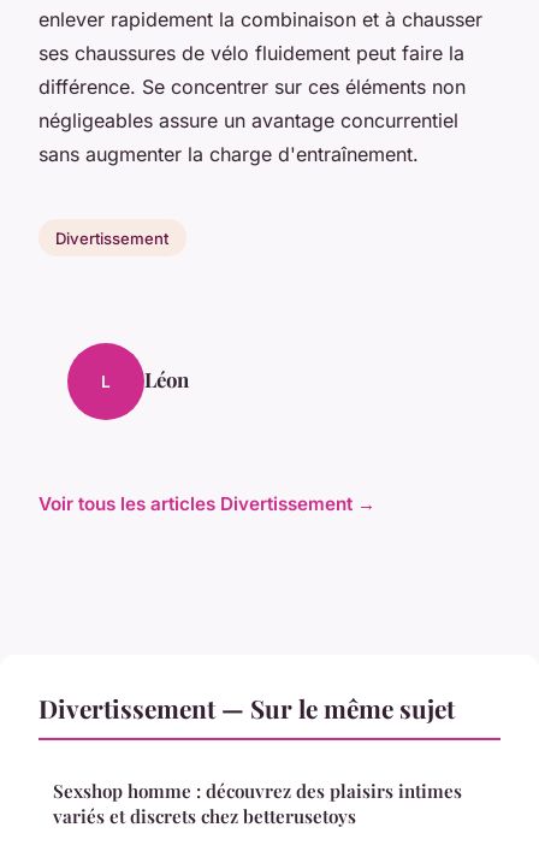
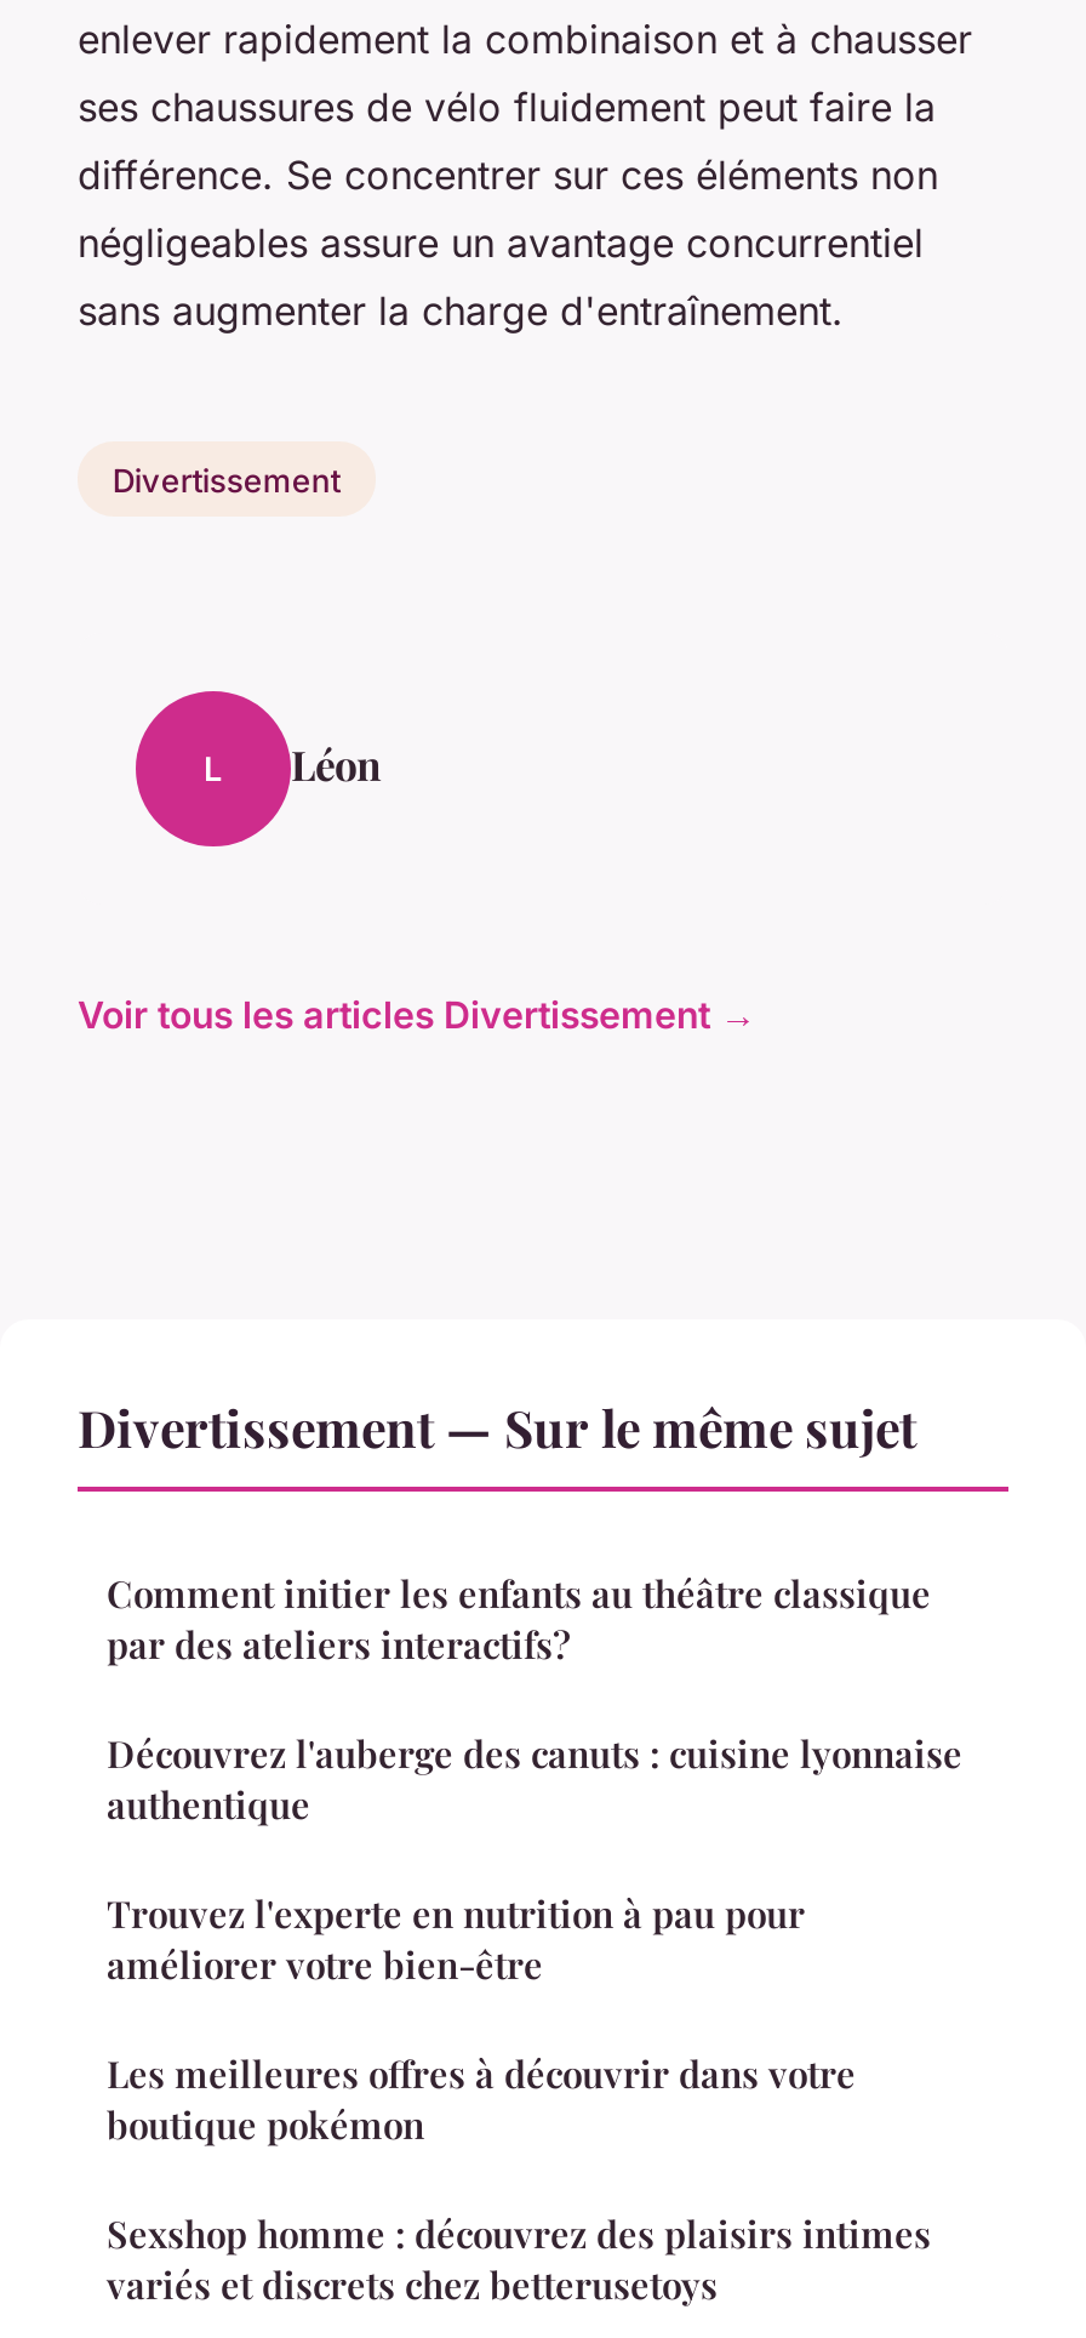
none -> [107,1570,962,2150] Comment initier les enfants au théâtre classique | par des ateliers interactifs? | Découvrez l'auberge des canuts : cuisine lyonnaise | authentique | Trouvez l'experte en nutrition à pau pour | améliorer votre bien-être | Les meilleures offres à découvrir dans votre | boutique pokémon

